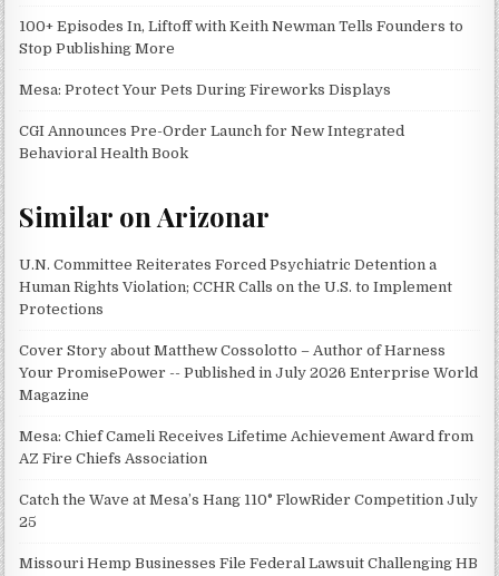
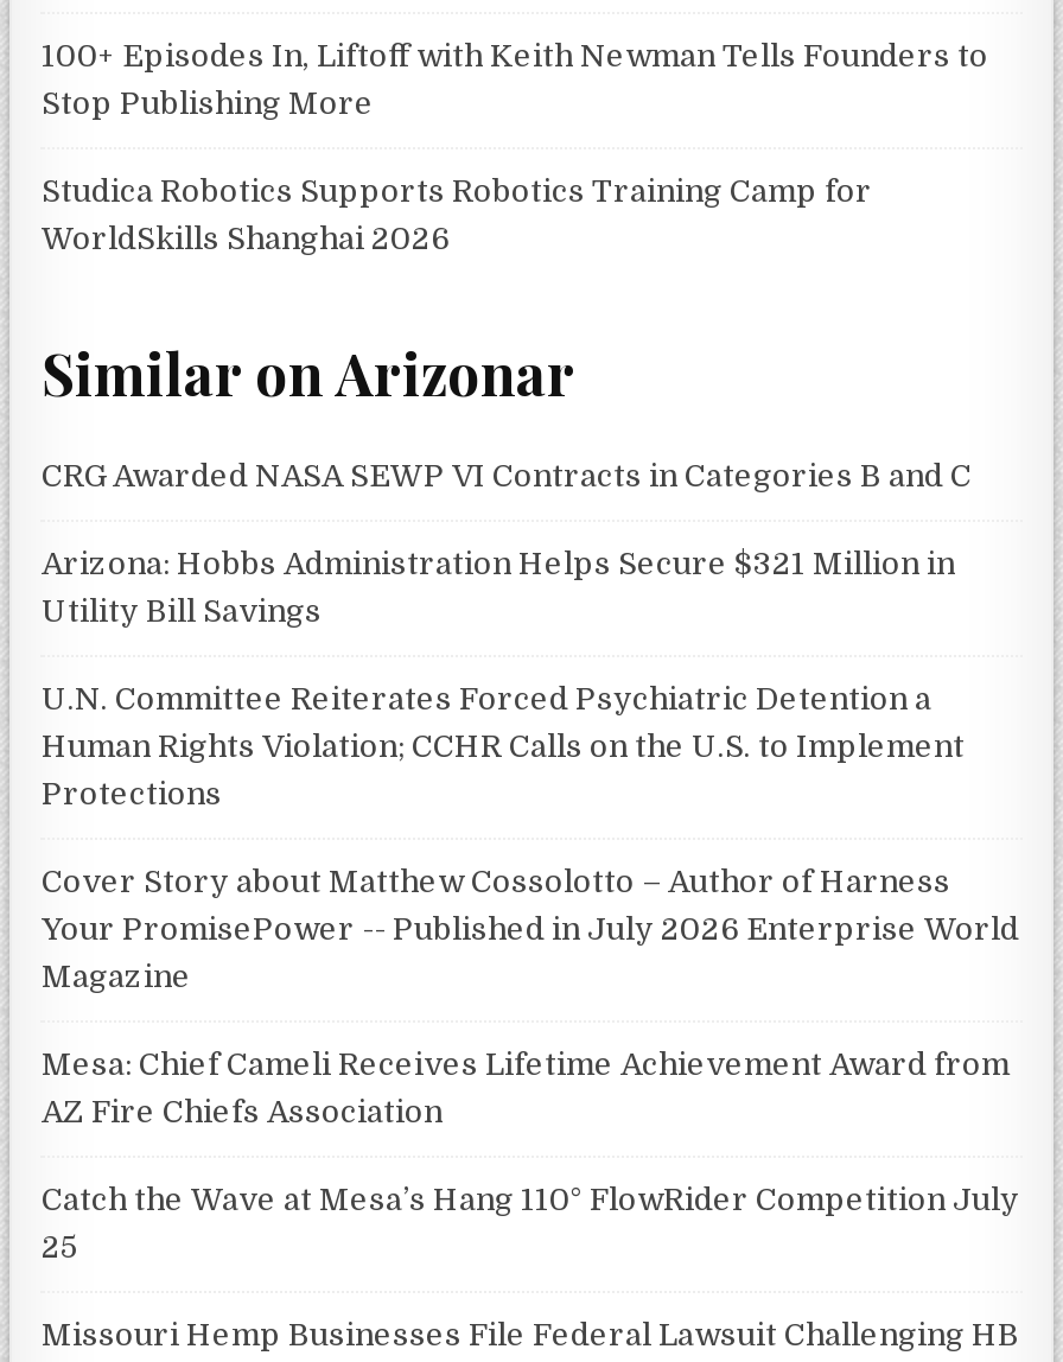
[19,81,405,161] Mesa: Protect Your Pets During Fireworks Displays | CGI Announces Pre-Order Launch for New Integrated | Behavioral Health Book -> [42,172,872,255] Studica Robotics Supports Robotics Training Camp for | WorldSkills Shanghai 2026
moved [19,198,270,234] -> [42,335,575,410]: Similar on Arizonar
none -> [42,459,972,630] CRG Awarded NASA SEWP VI Contracts in Categories B and C | Arizona: Hobbs Administration Helps Secure $321 Million in | Utility Bill Savings

